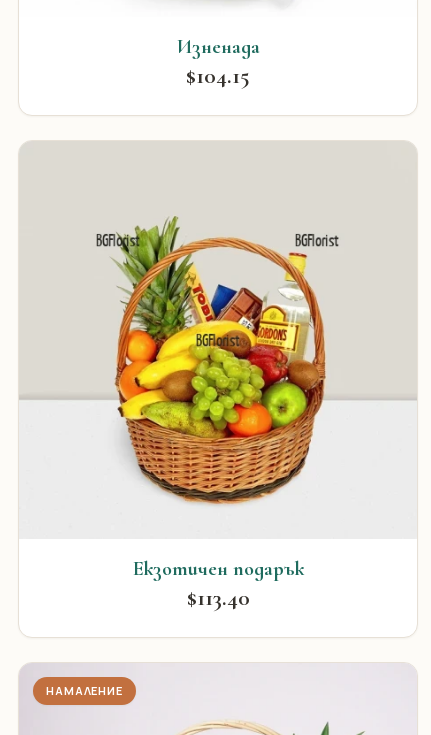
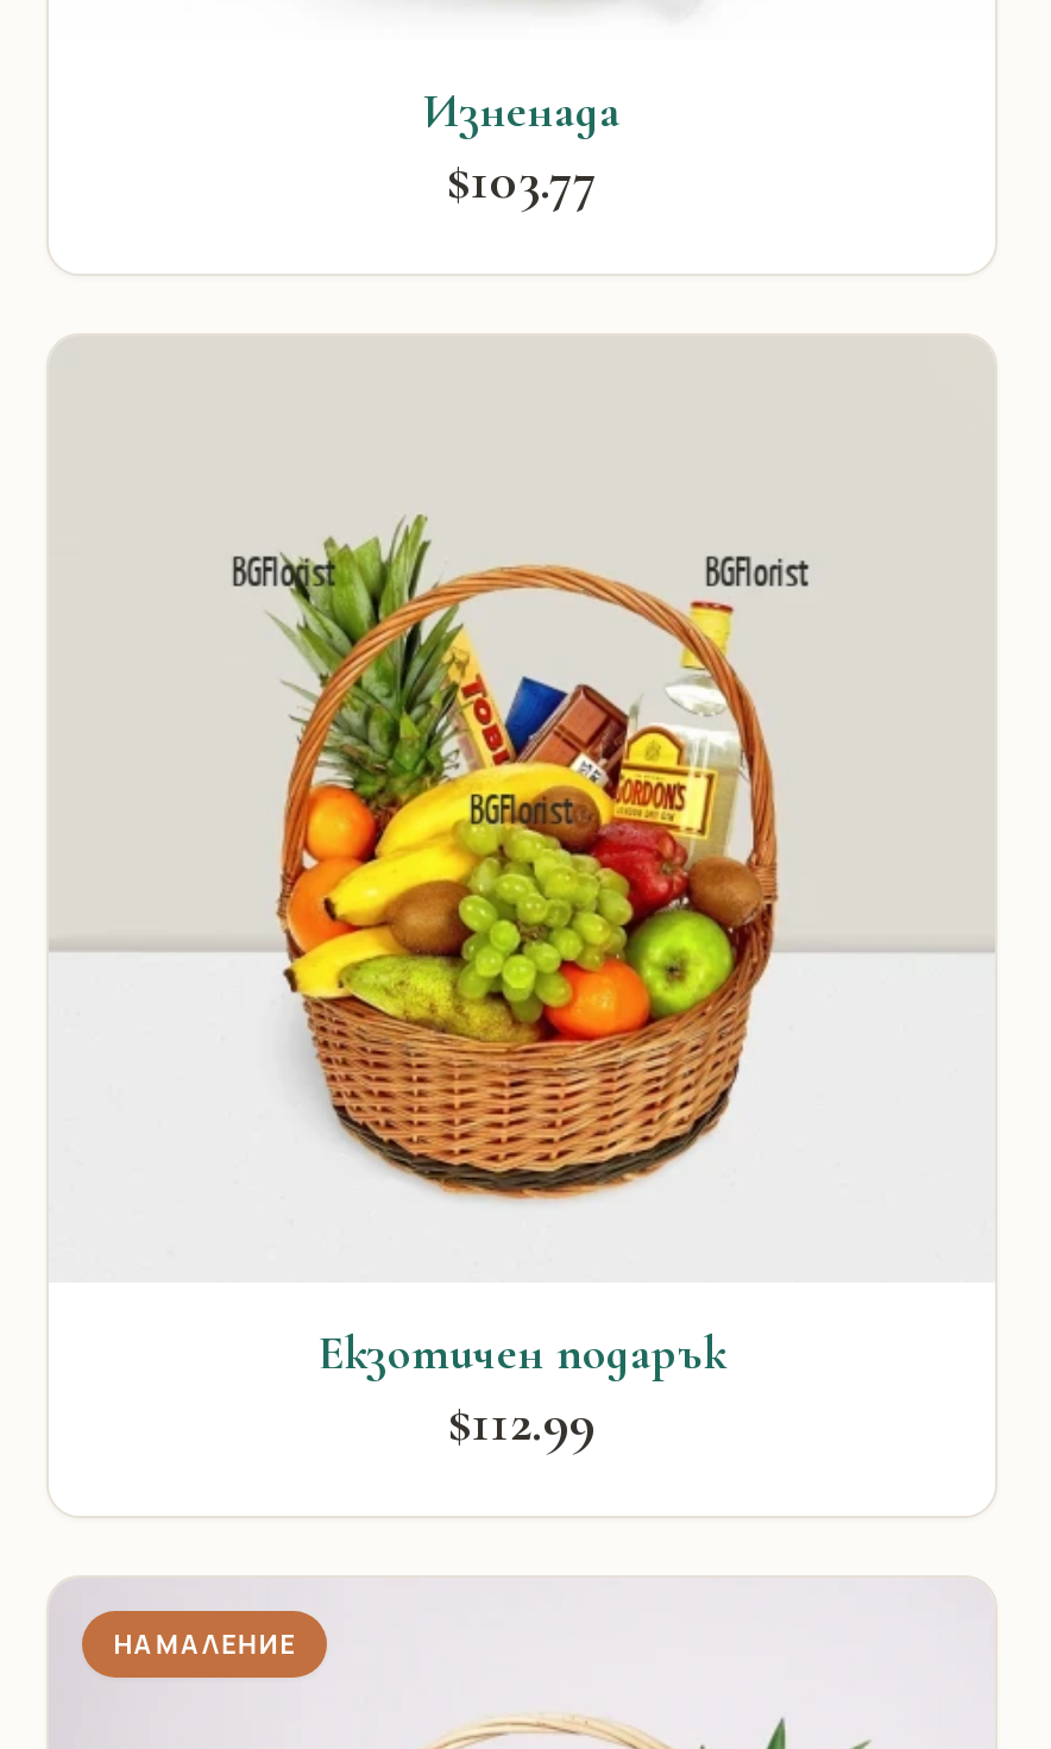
[186,62,250,90] $104.15 -> [447,148,597,214] $103.77
[186,584,249,612] $113.40 -> [448,1390,596,1456] $112.99

